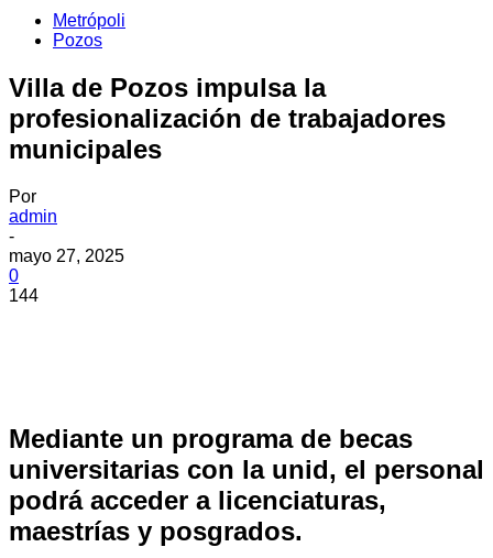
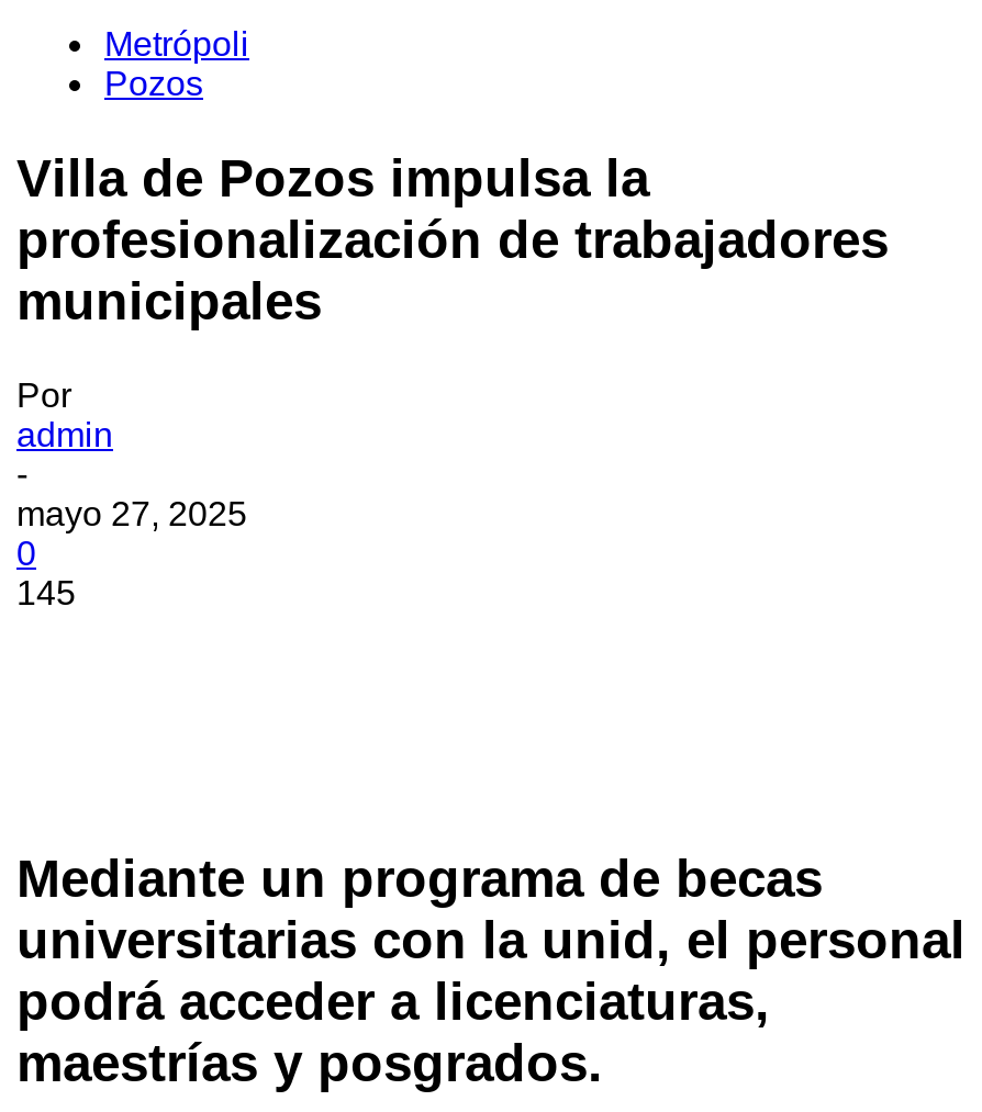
[9,286,39,305] 144 -> [16,574,76,611] 145

